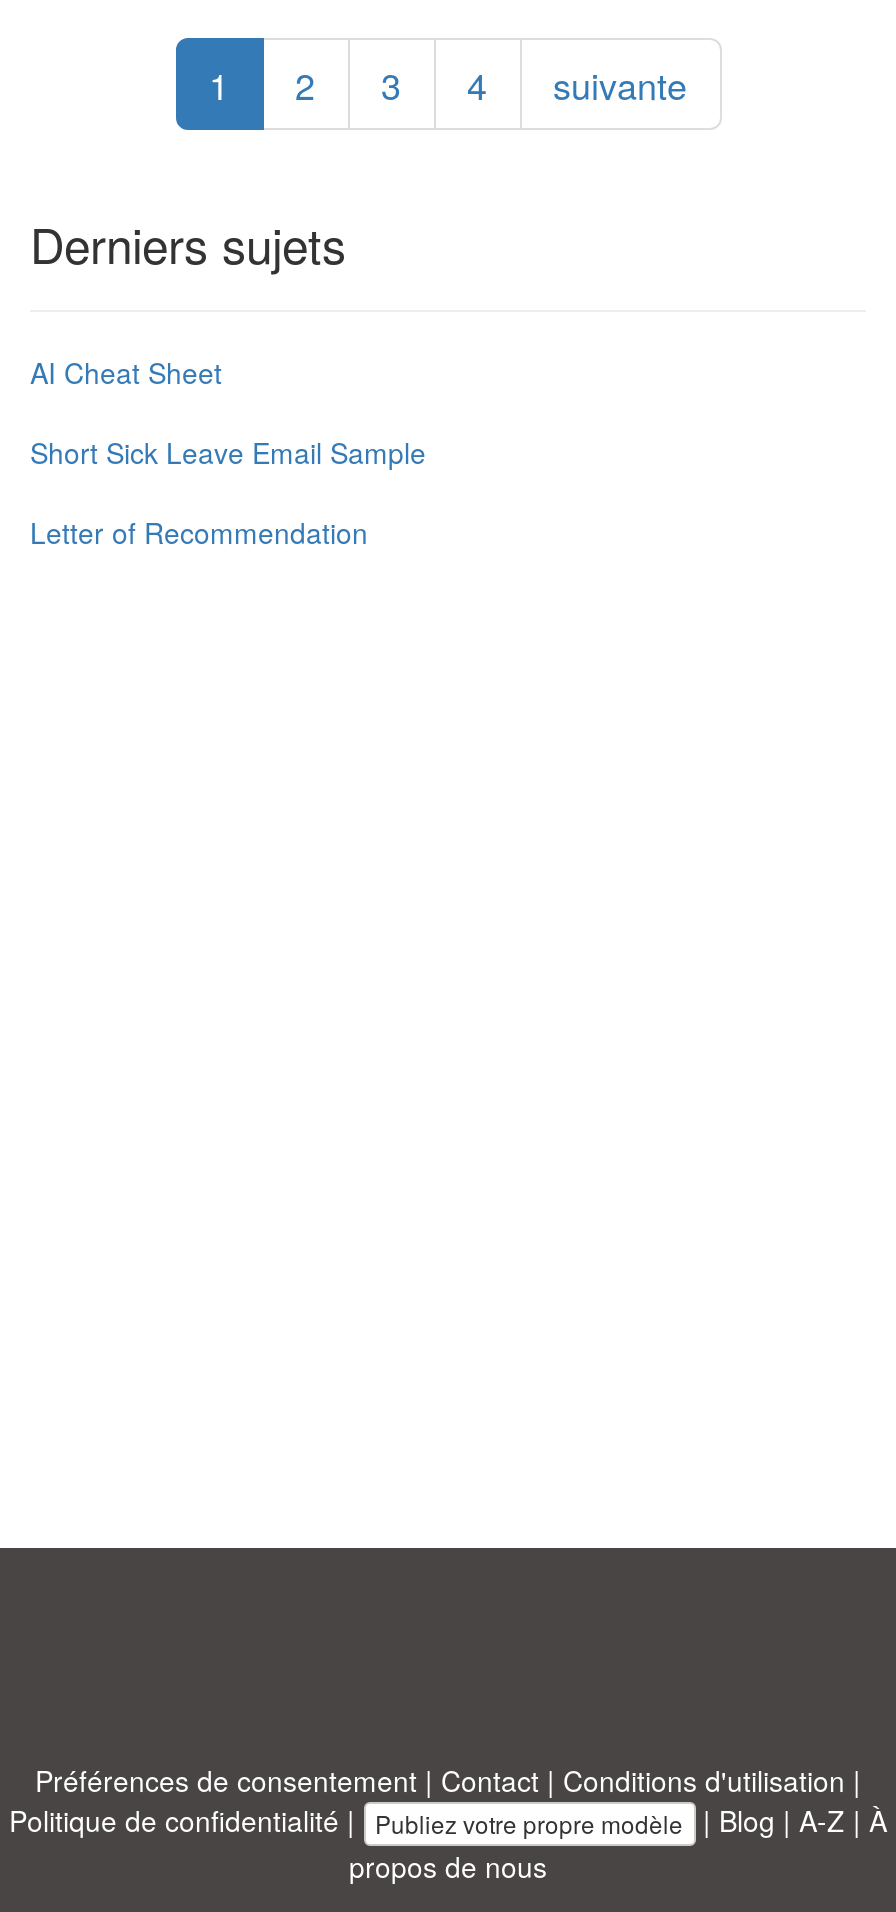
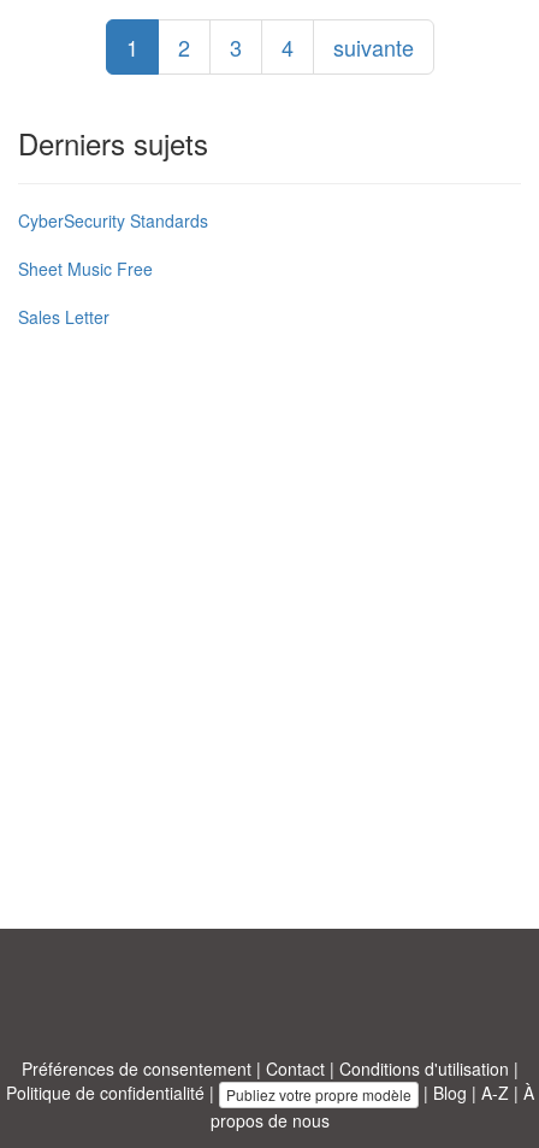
[30,352,222,392] AI Cheat Sheet -> [18,208,208,232] CyberSecurity Standards
[30,432,426,472] Short Sick Leave Email Sample -> [18,257,153,281] Sheet Music Free
[30,512,368,552] Letter of Recommendation -> [18,305,109,329] Sales Letter

